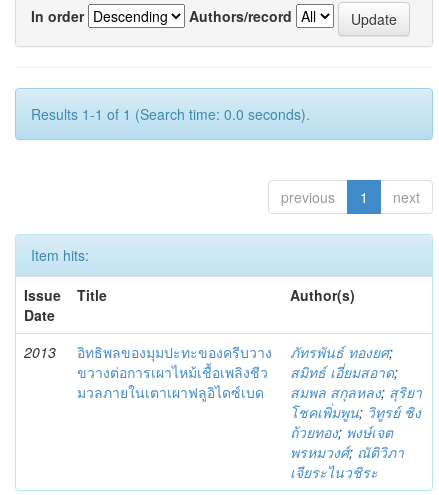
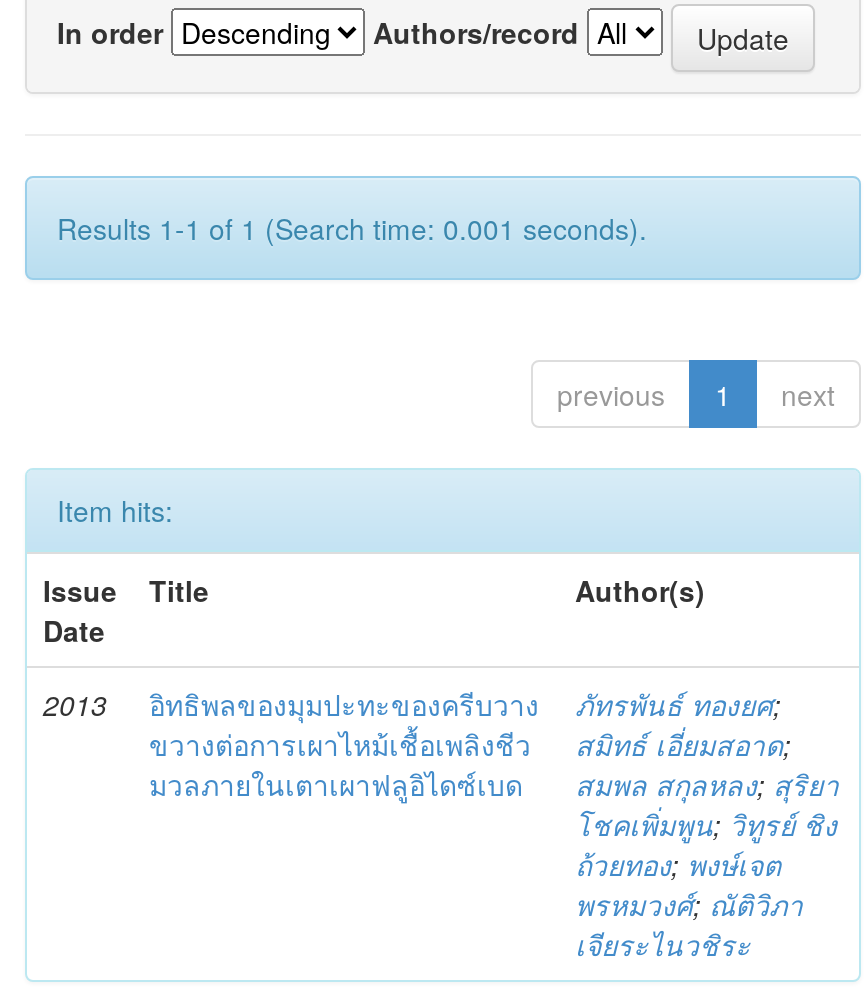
[31,104,310,124] Results 1-1 of 1 (Search time: 0.0 seconds). -> [57,208,647,248] Results 1-1 of 1 (Search time: 0.001 seconds).

